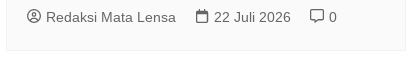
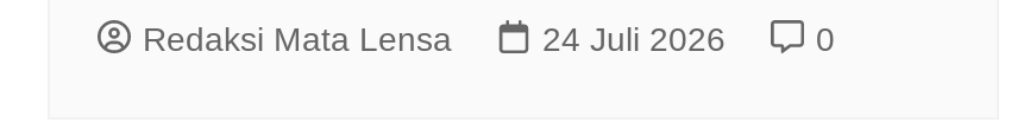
[214,9,291,25] 22 Juli 2026 -> [542,20,726,58] 24 Juli 2026

